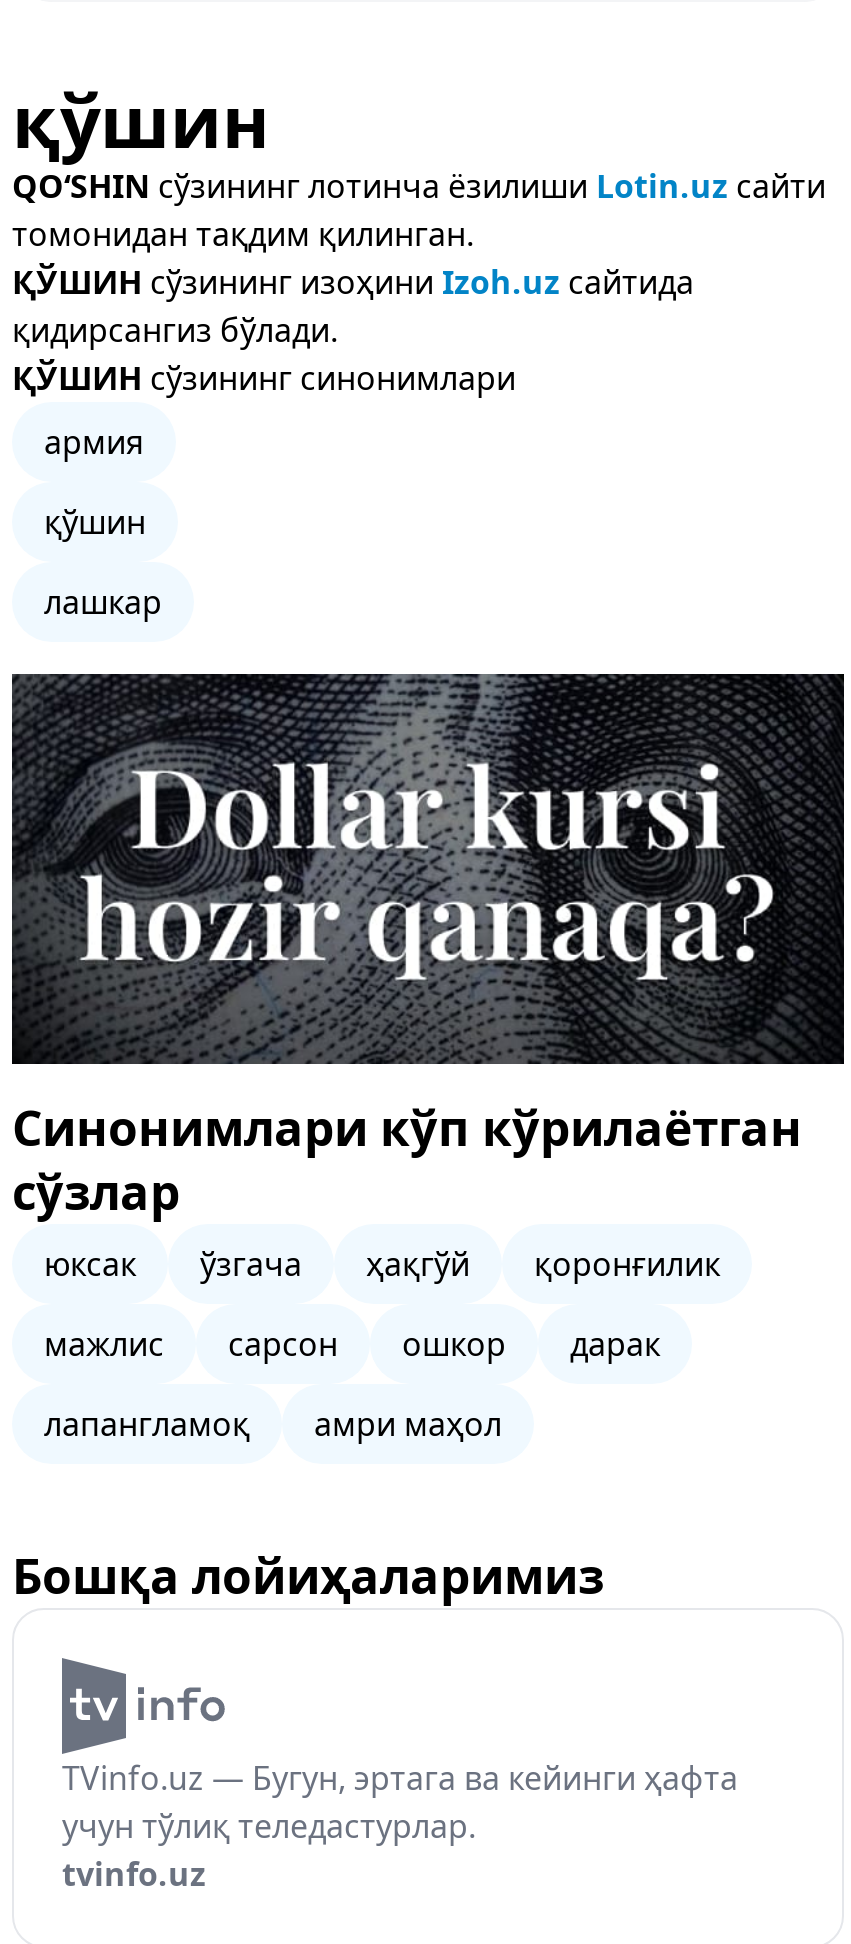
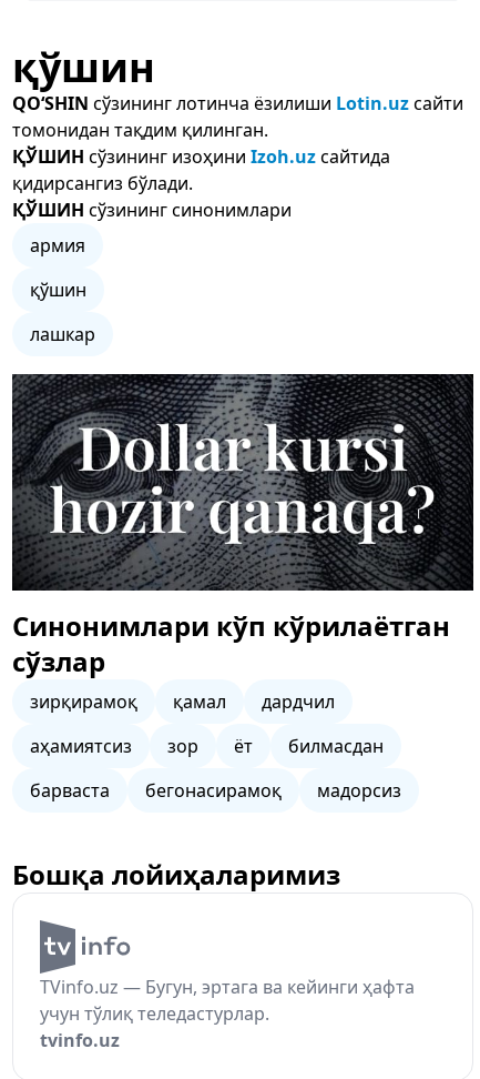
[44,1242,720,1286] юксак | ўзгача | ҳақгўй | қоронғилик -> [30,689,335,714] зирқирамоқ | қамал | дардчил
[44,1322,660,1366] мажлис | сарсон | ошкор | дарак -> [30,734,384,758] аҳамиятсиз | зор | ёт | билмасдан
[44,1402,502,1446] лапангламоқ | амри маҳол -> [30,778,401,803] барваста | бегонасирамоқ | мадорсиз

